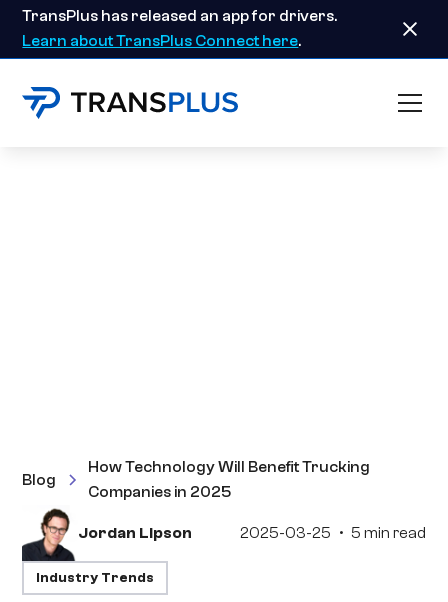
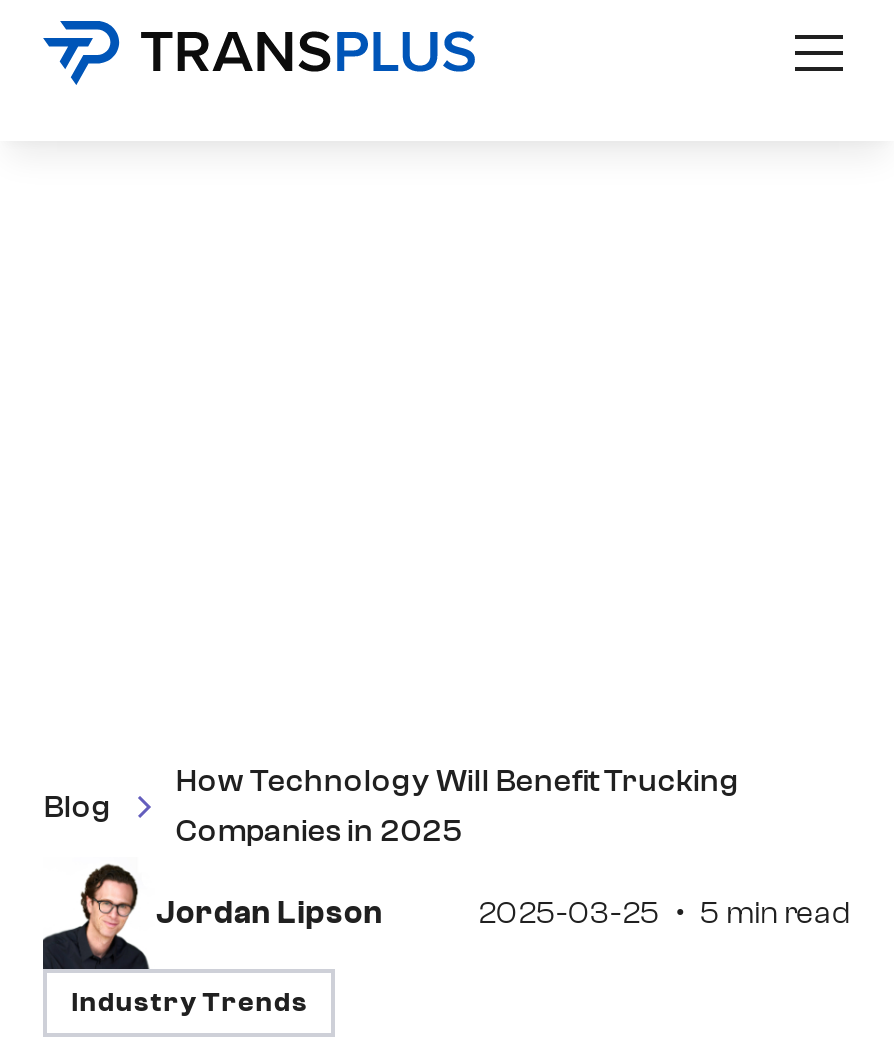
[22,7,337,50] TransPlus has released an app for drivers. | Learn about TransPlus Connect here. -> none

